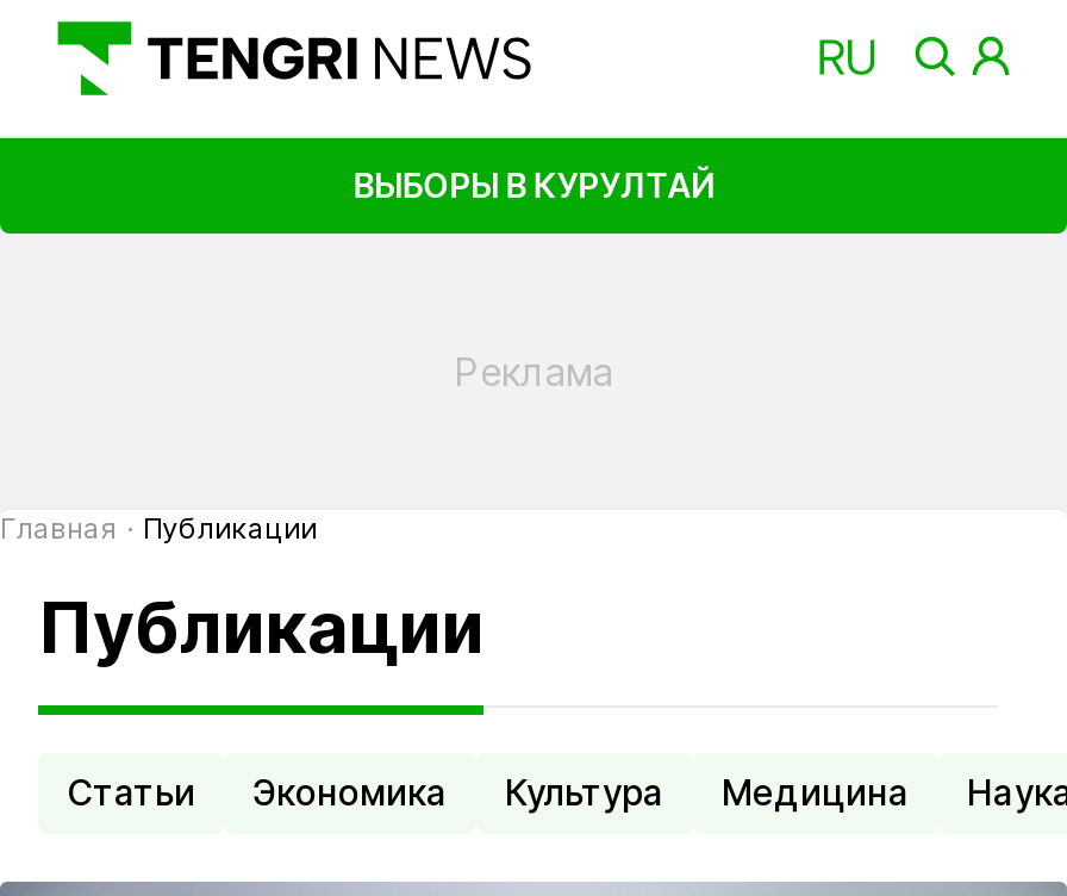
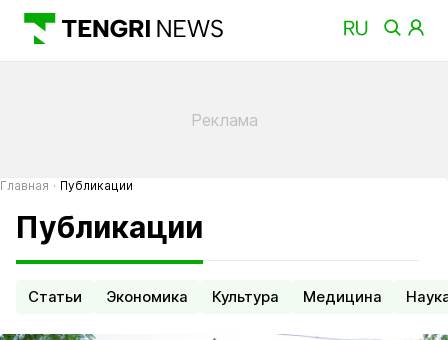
[353,164,714,204] ВЫБОРЫ В КУРУЛТАЙ -> none

